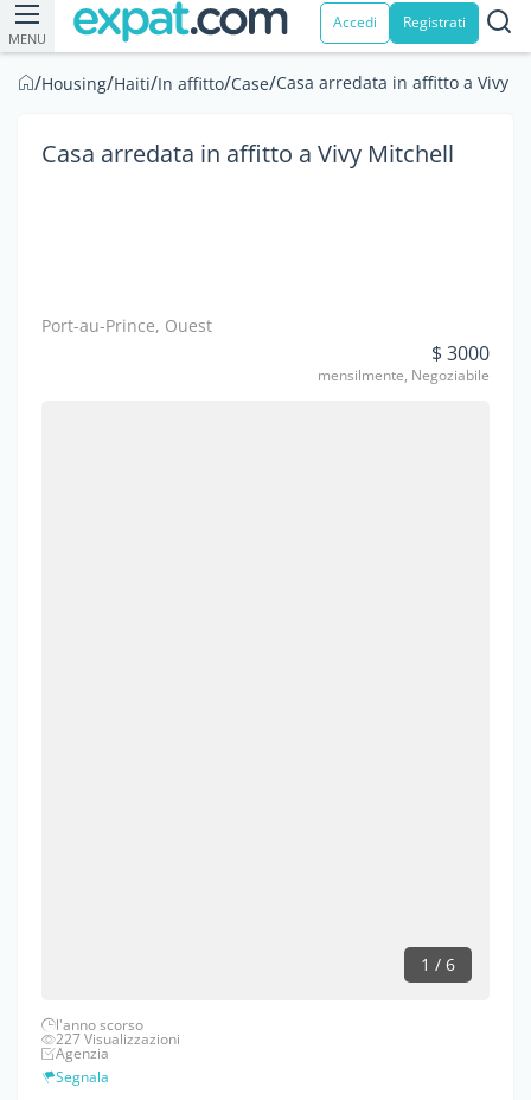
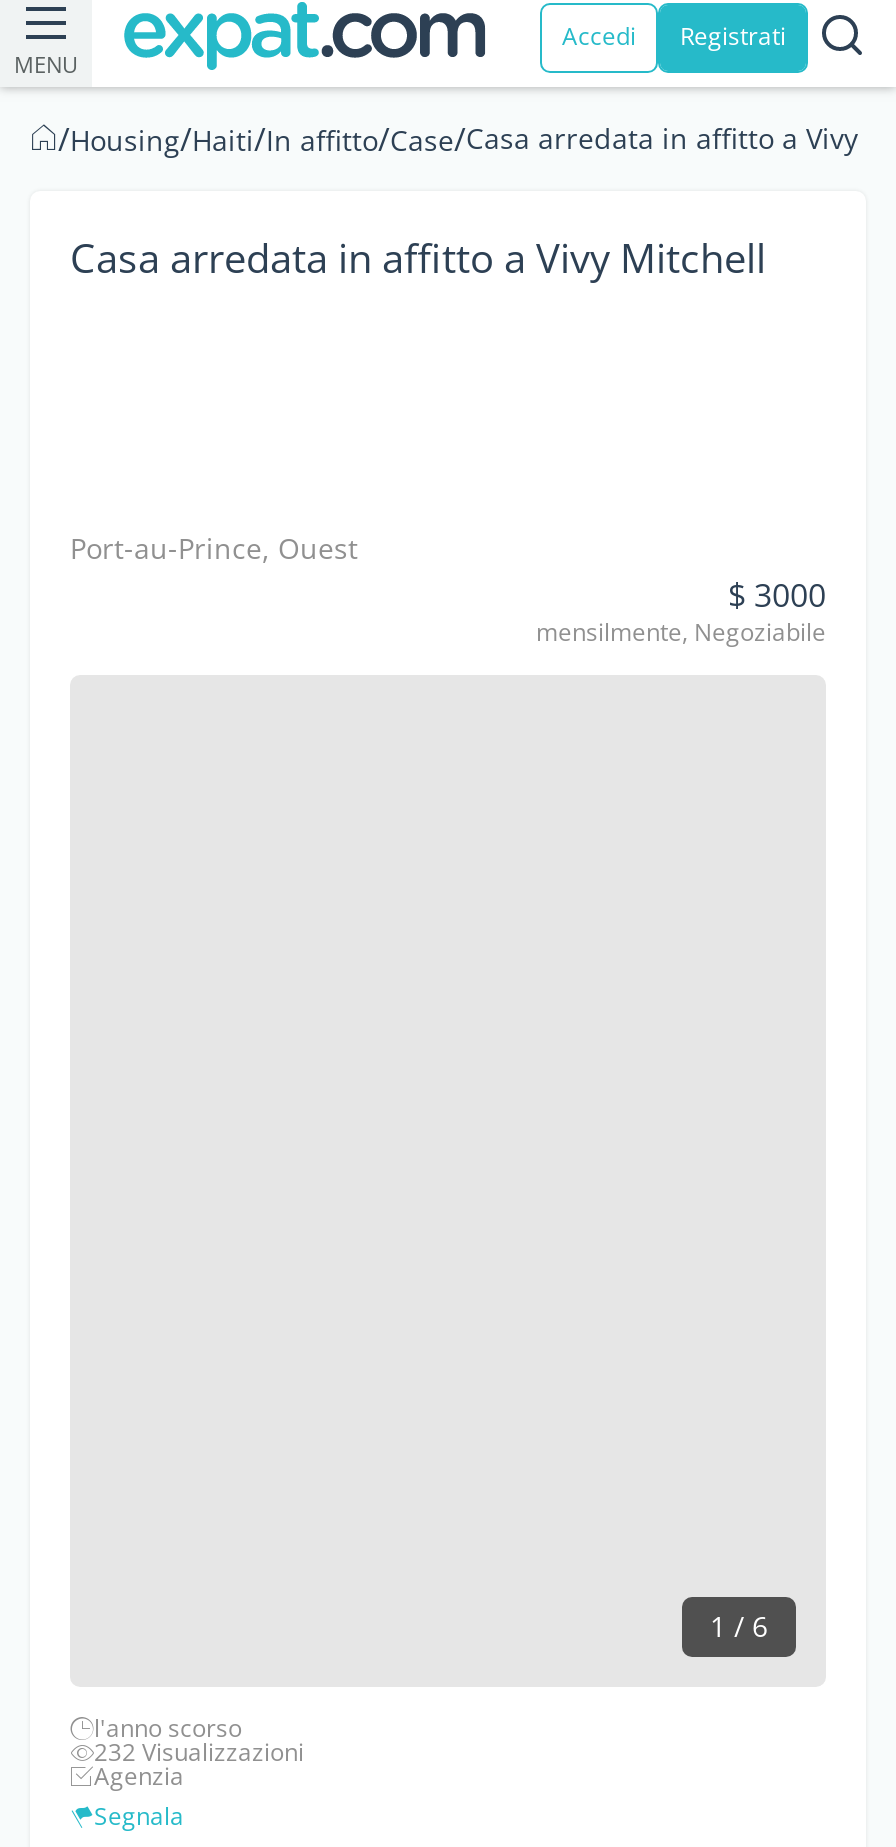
[56,1029,180,1049] 227 Visualizzazioni -> [94,1735,304,1769] 232 Visualizzazioni

